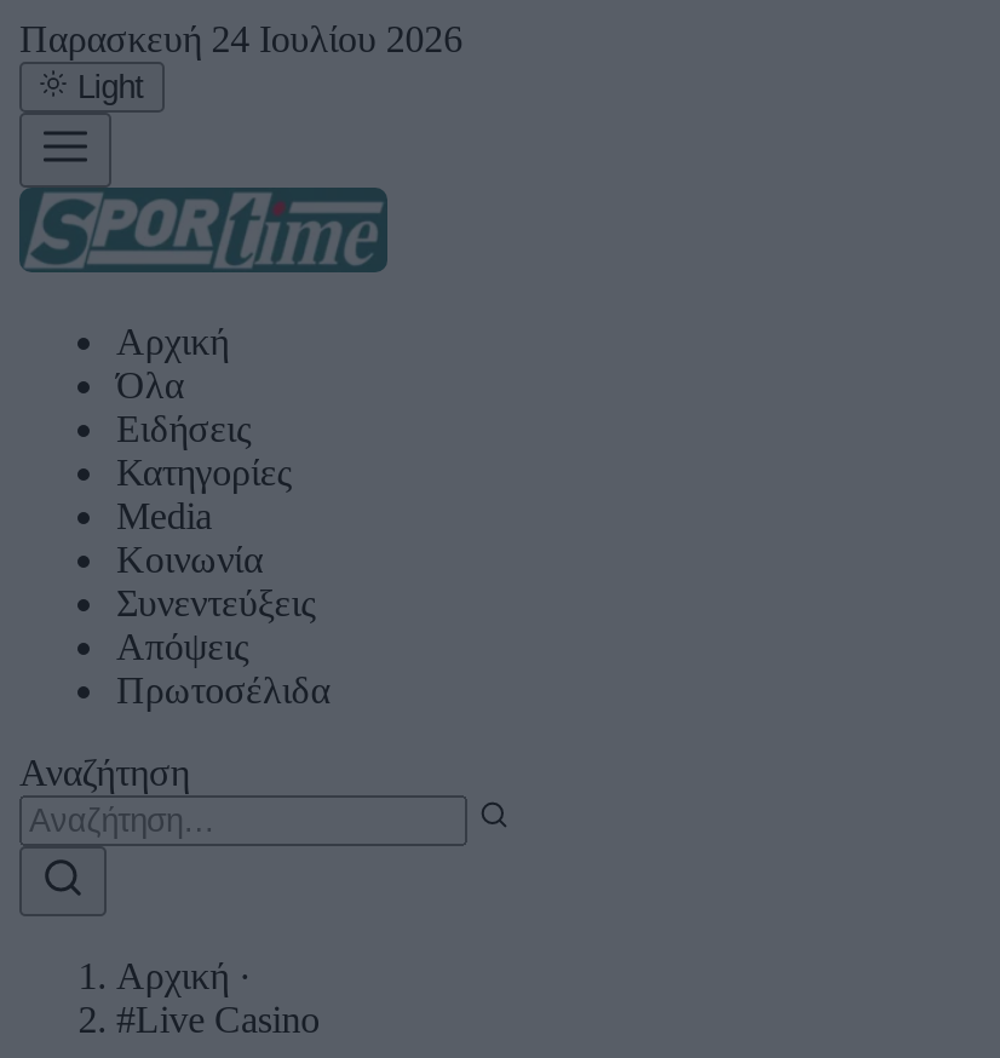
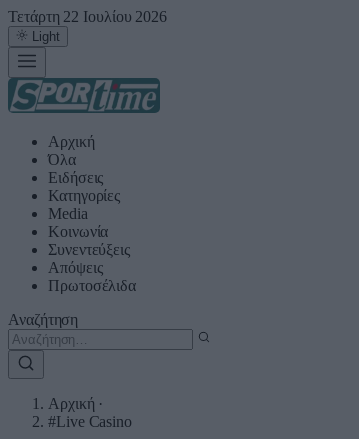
[19,18,462,59] Παρασκευή 24 Ιουλίου 2026 -> [8,8,167,25] Τετάρτη 22 Ιουλίου 2026

